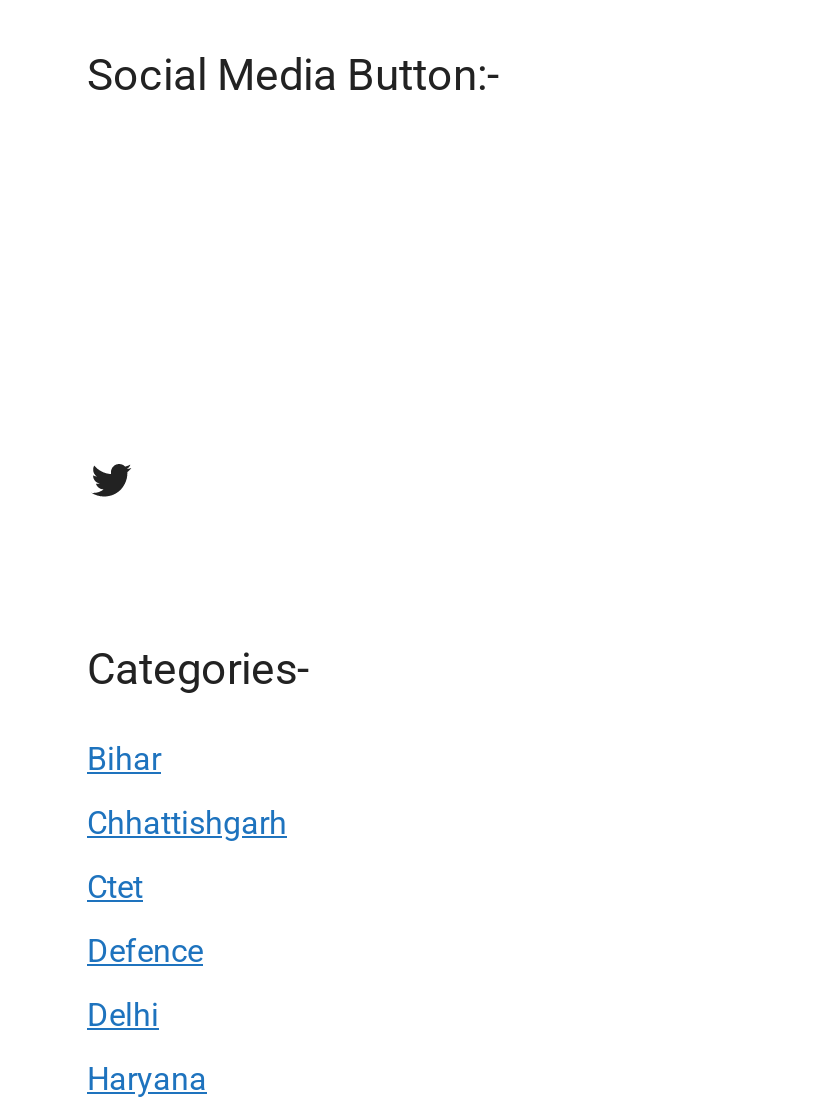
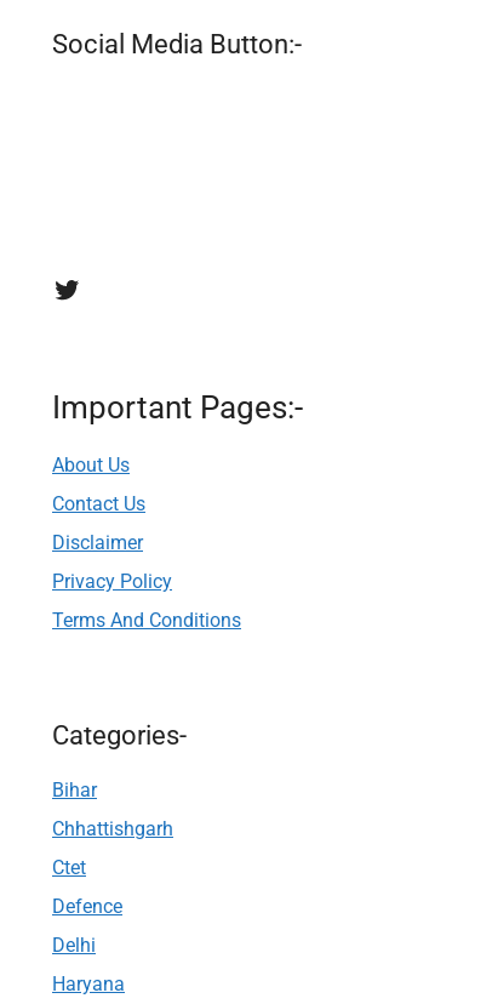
none -> [52,389,303,632] Important Pages:- | About Us | Contact Us | Disclaimer | Privacy Policy | Terms And Conditions

